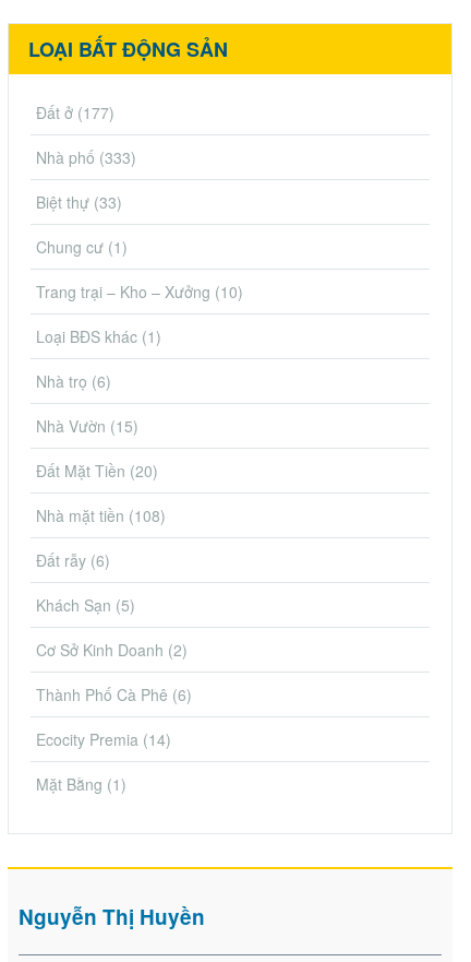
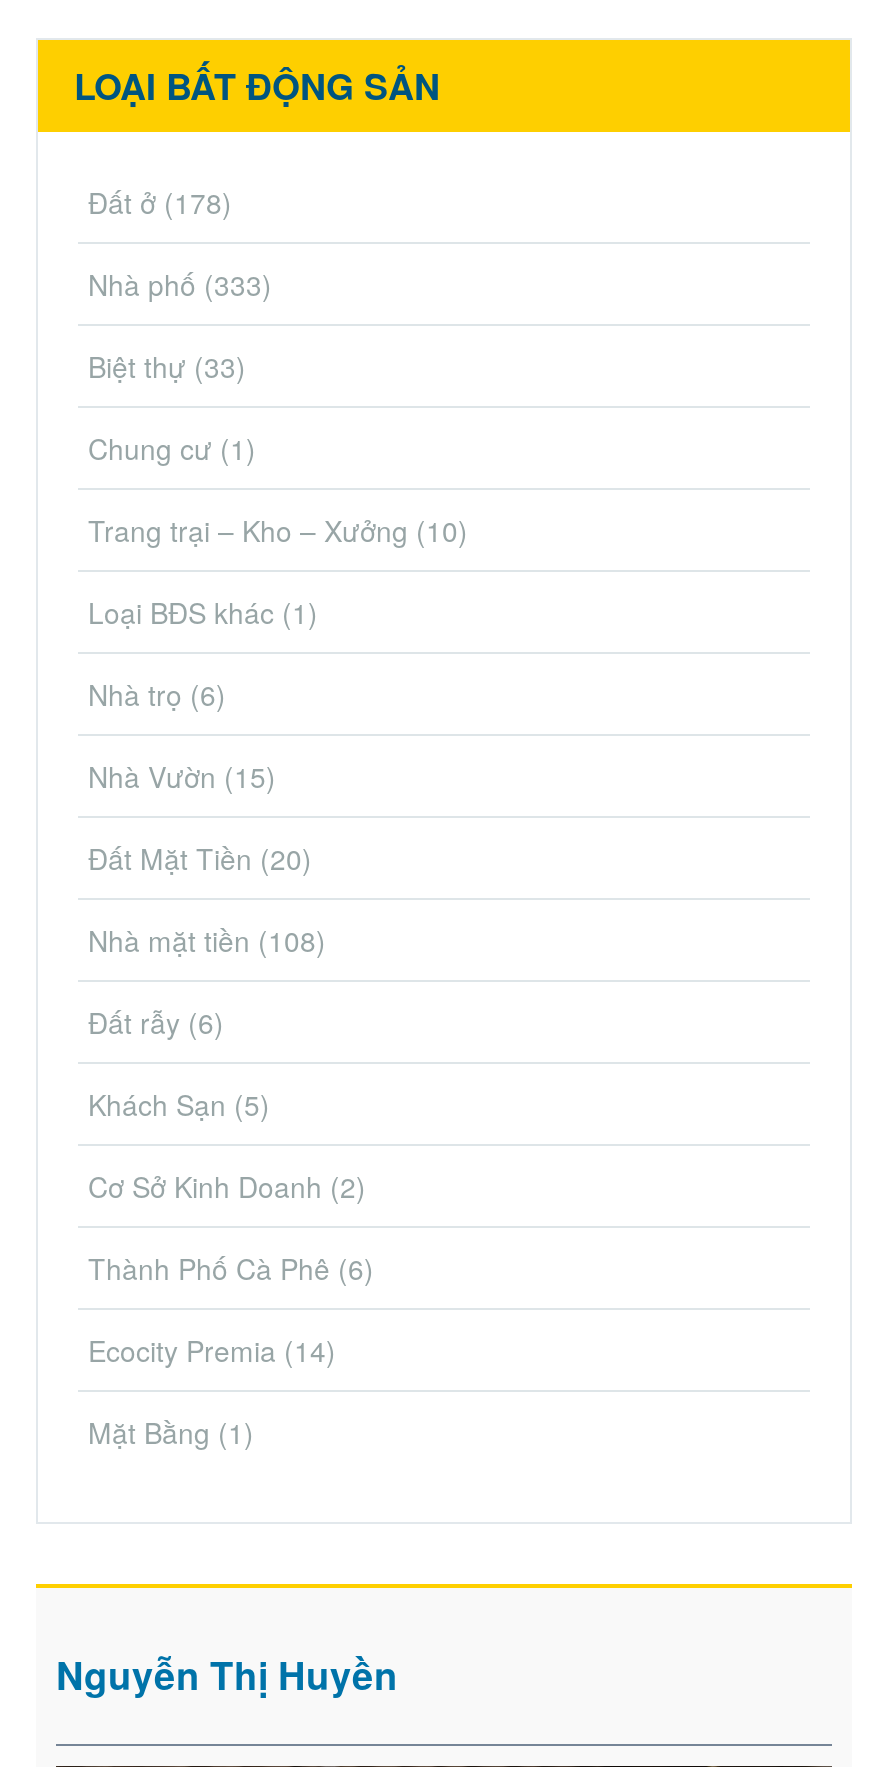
[36,102,114,123] Đất ở (177) -> [88,183,232,223] Đất ở (178)

